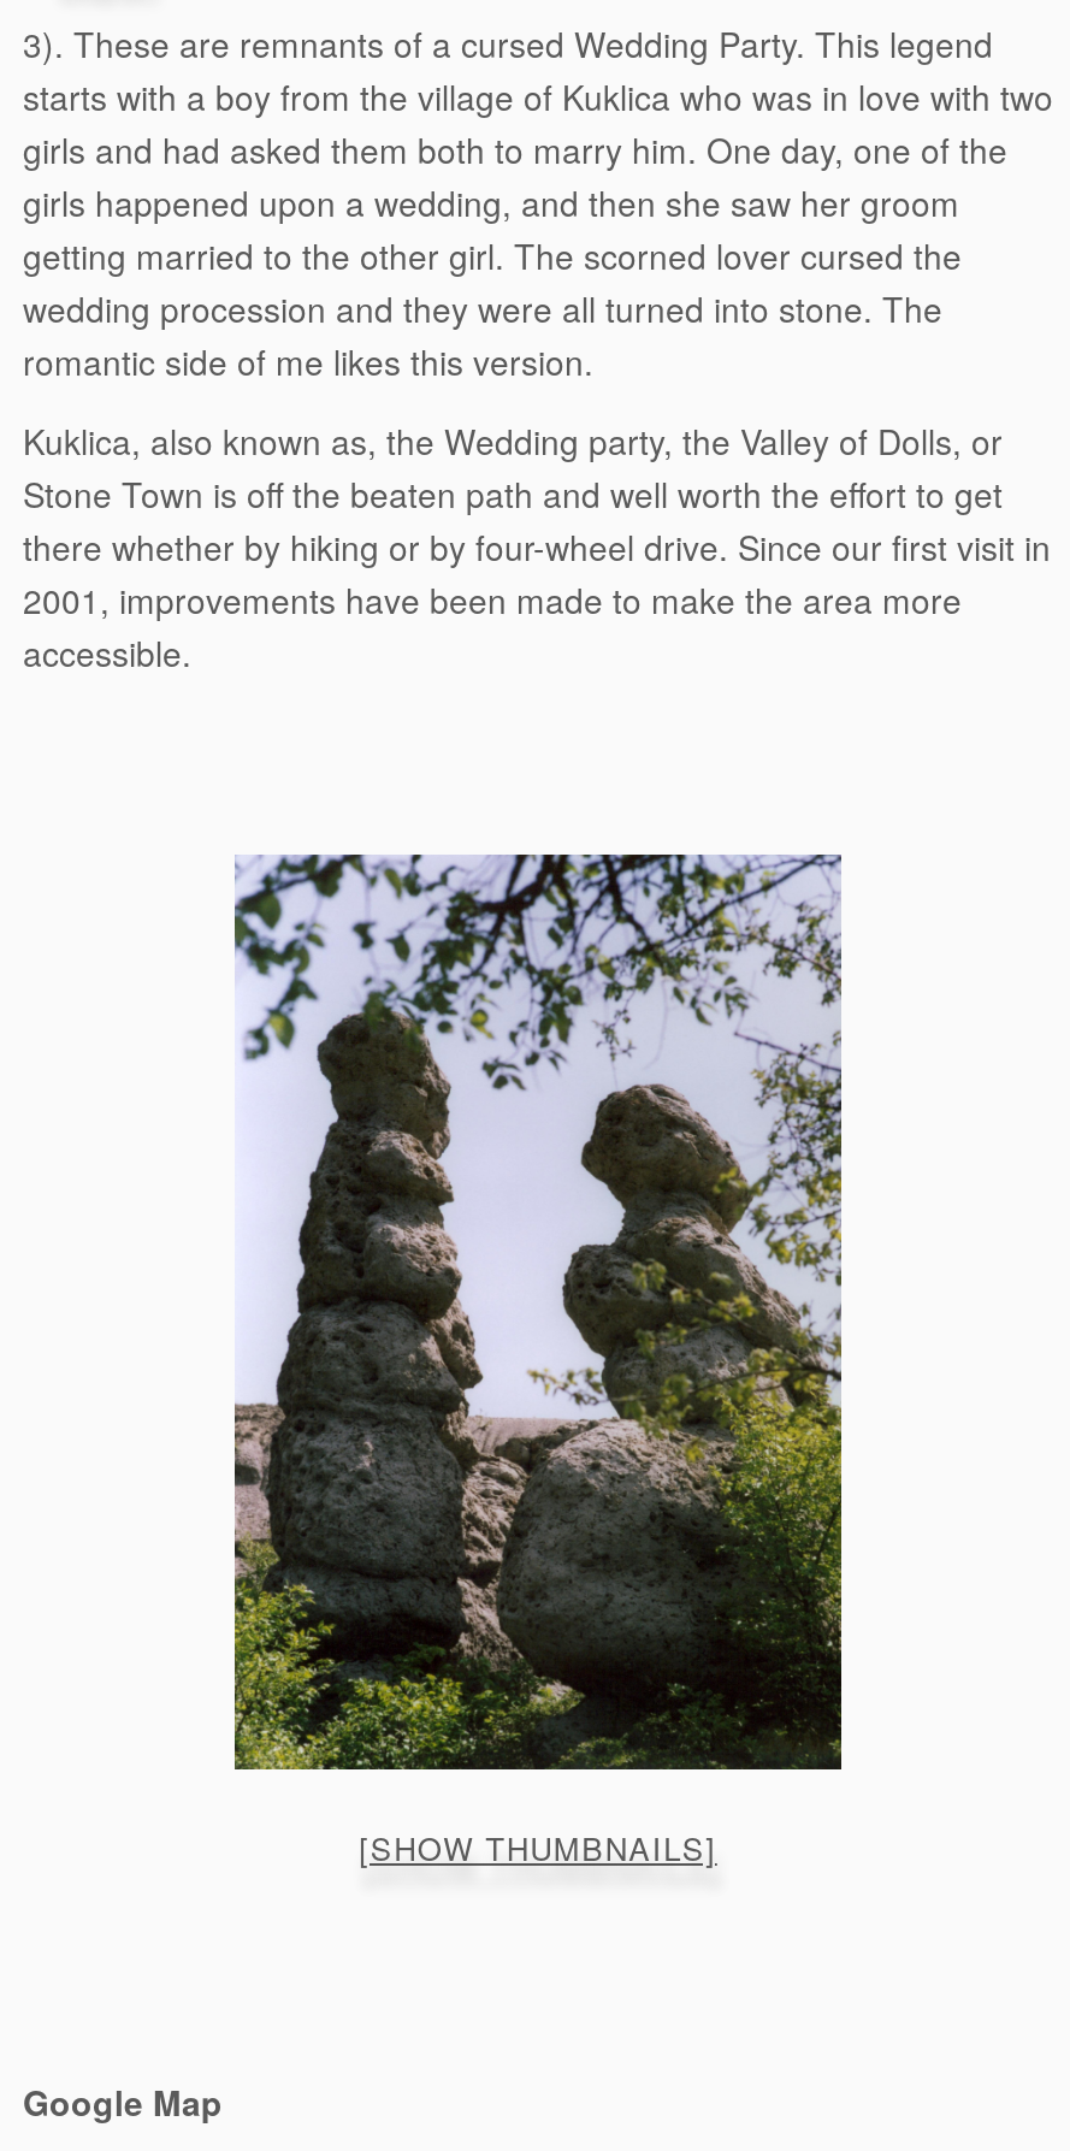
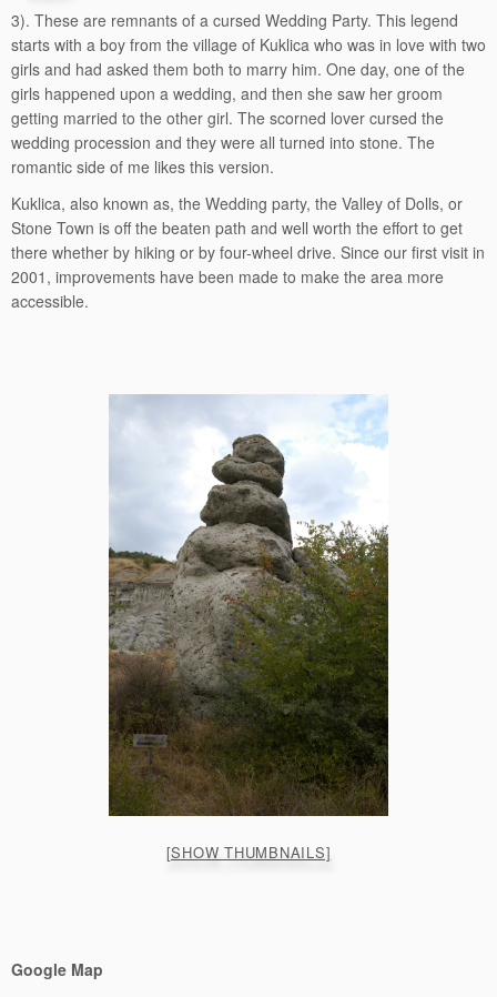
[232,852,844,1772] [image] -> [108,394,389,816] [image]

